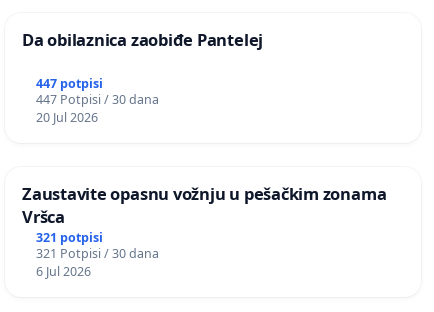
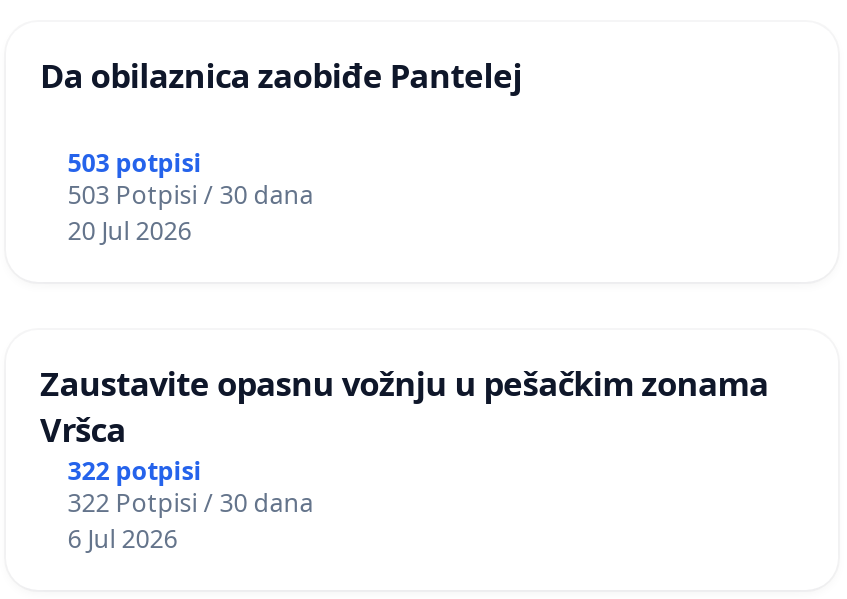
[36,75,103,92] 447 potpisi -> [68,146,202,180] 503 potpisi
[36,91,159,108] 447 Potpisi / 30 dana -> [68,178,314,212] 503 Potpisi / 30 dana
[36,229,103,246] 321 potpisi -> [68,454,202,488] 322 potpisi
[36,245,159,262] 321 Potpisi / 30 dana -> [68,486,314,520] 322 Potpisi / 30 dana

